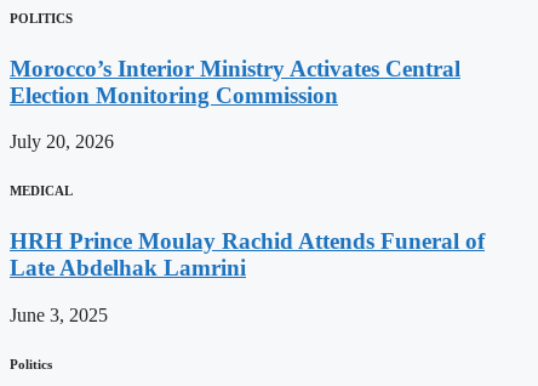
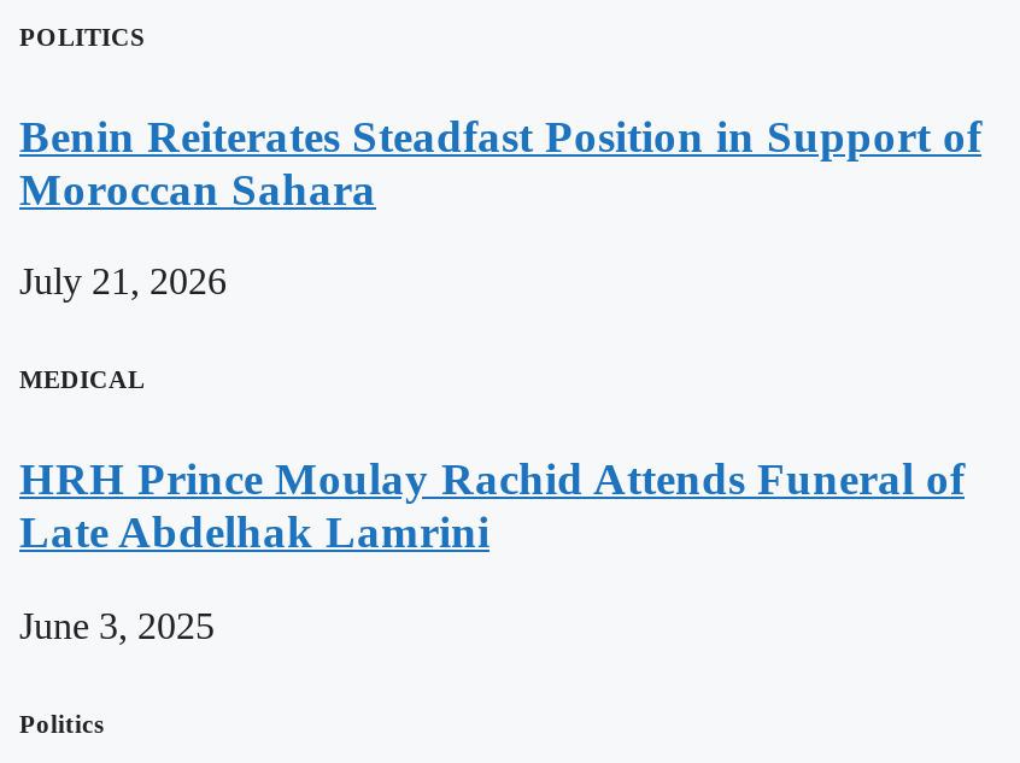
[10,55,460,108] Morocco’s Interior Ministry Activates Central | Election Monitoring Commission -> [19,110,981,214] Benin Reiterates Steadfast Position in Support of | Moroccan Sahara
[10,132,114,152] July 20, 2026 -> [19,261,227,302] July 21, 2026

